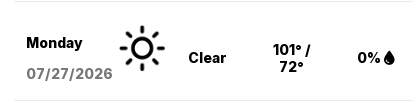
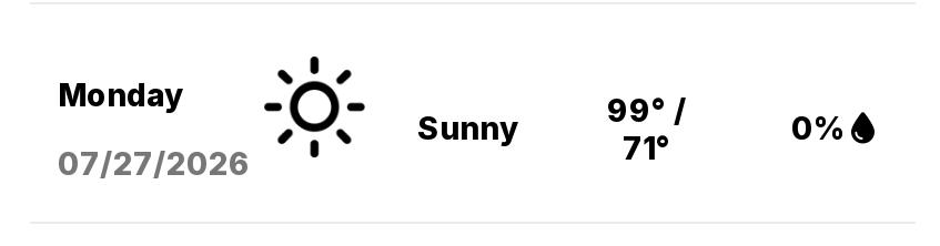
[188,41,311,75] Clear | 101° / | 72° -> [417,92,687,167] Sunny | 99° / | 71°

